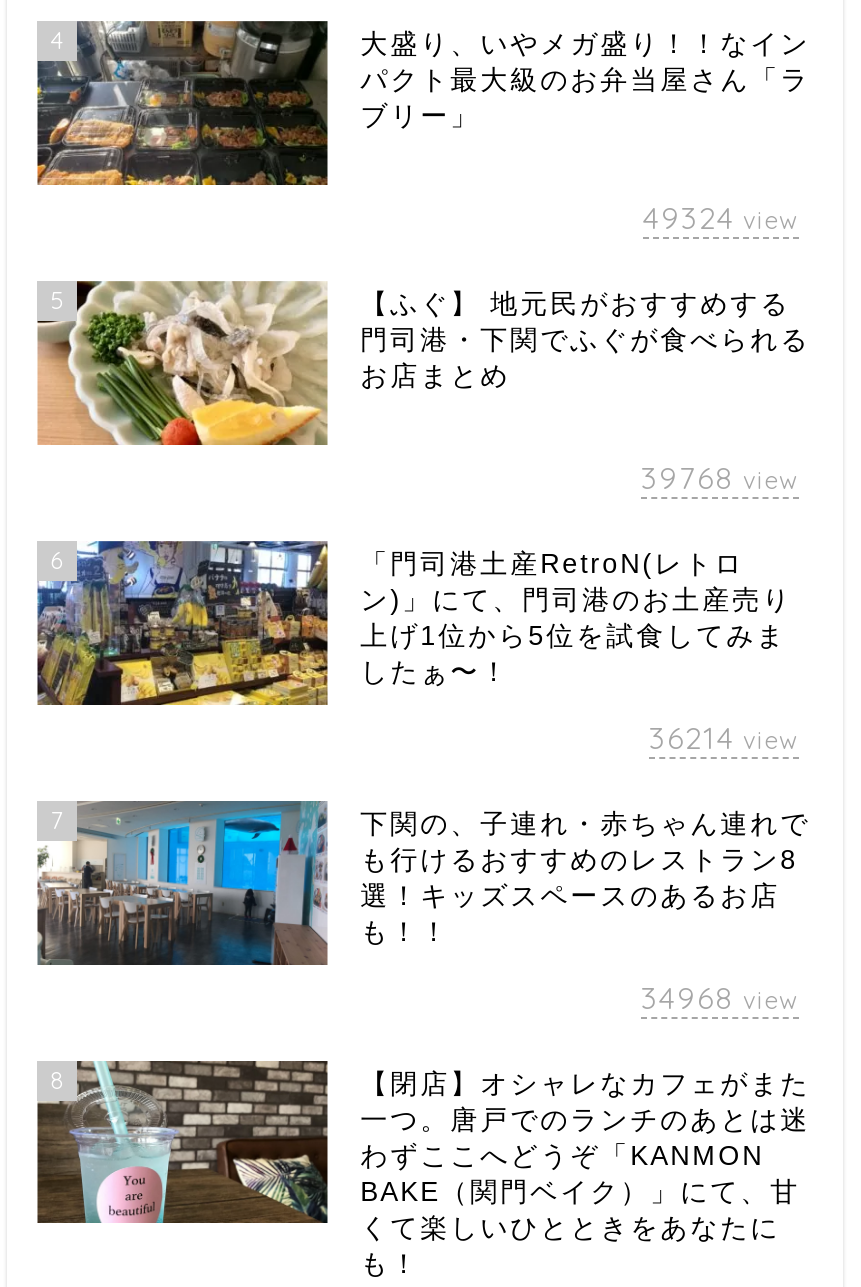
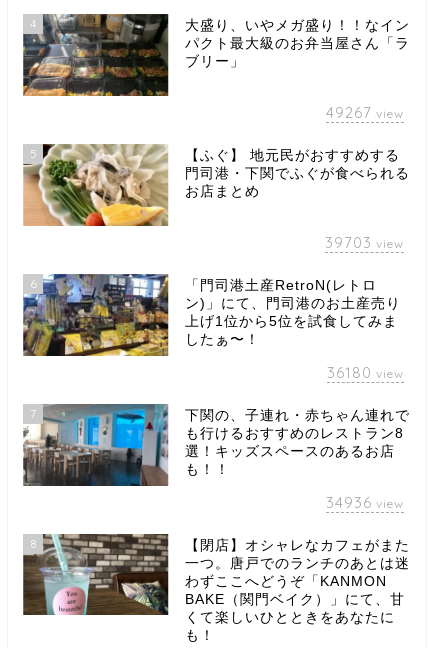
[643,199,799,237] 49324 view -> [326,103,404,122] 49267 view
[641,459,799,497] 39768 view -> [325,233,404,252] 39703 view
[649,719,799,757] 36214 view -> [327,363,404,382] 36180 view
[641,978,799,1016] 34968 view -> [326,493,404,512] 34936 view

